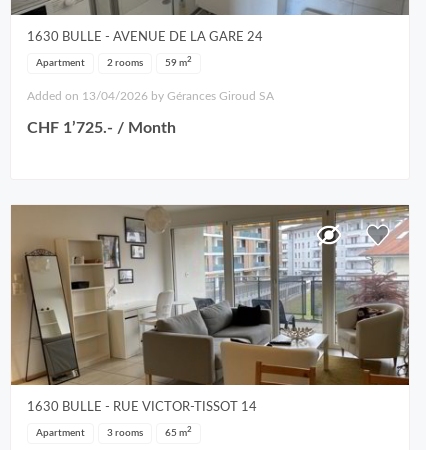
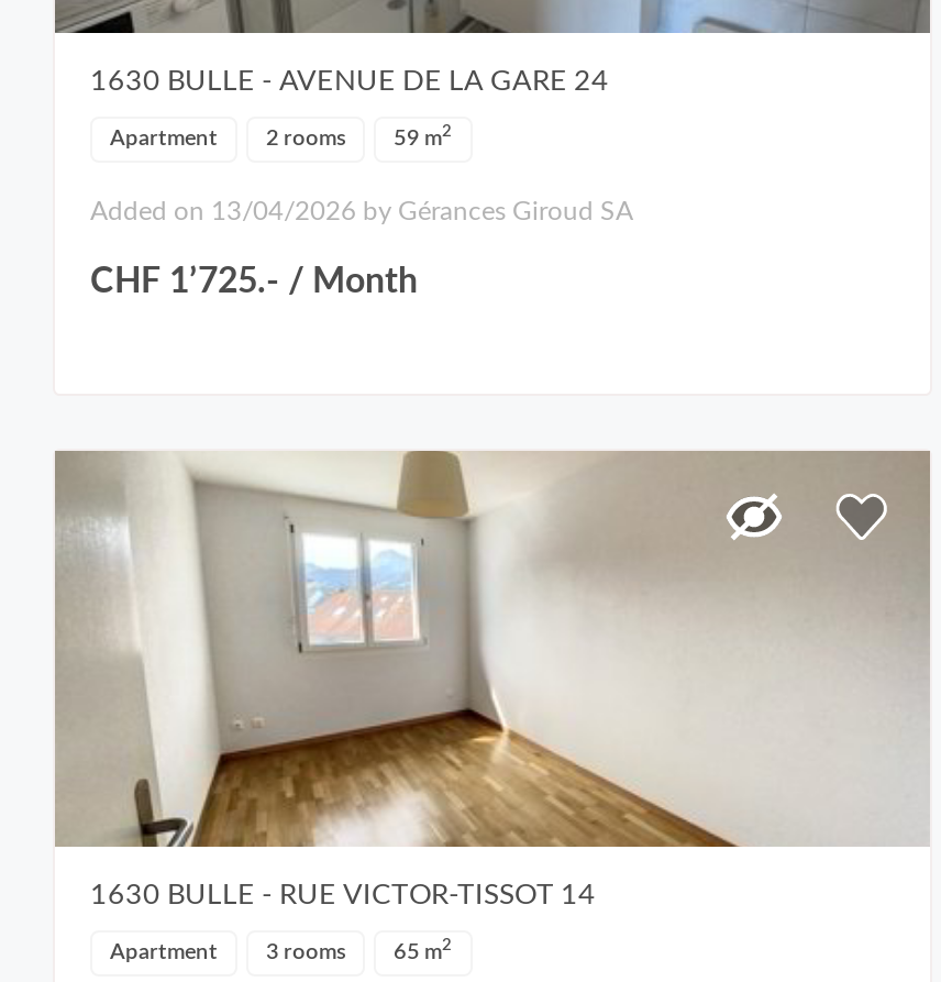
[11,205,410,386] [image] -> [55,451,930,849] [image]

